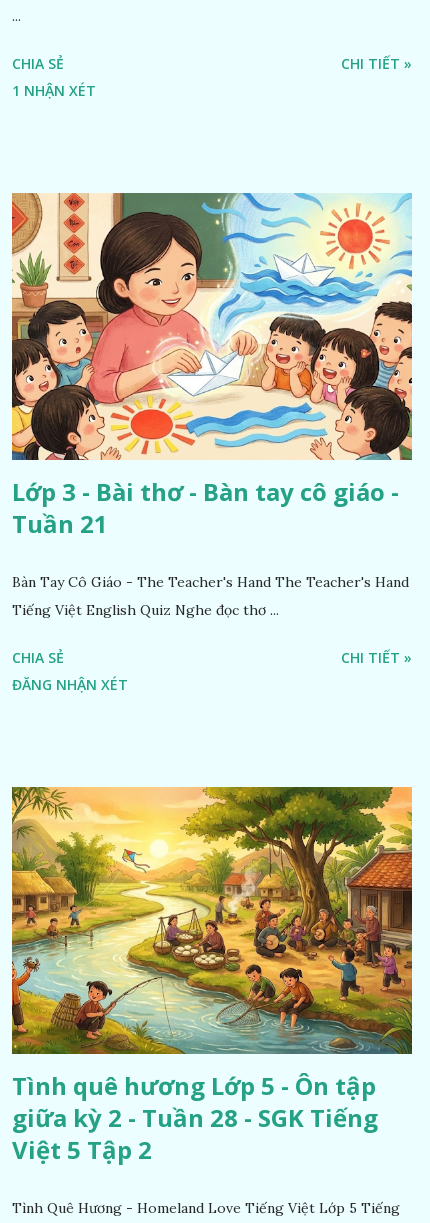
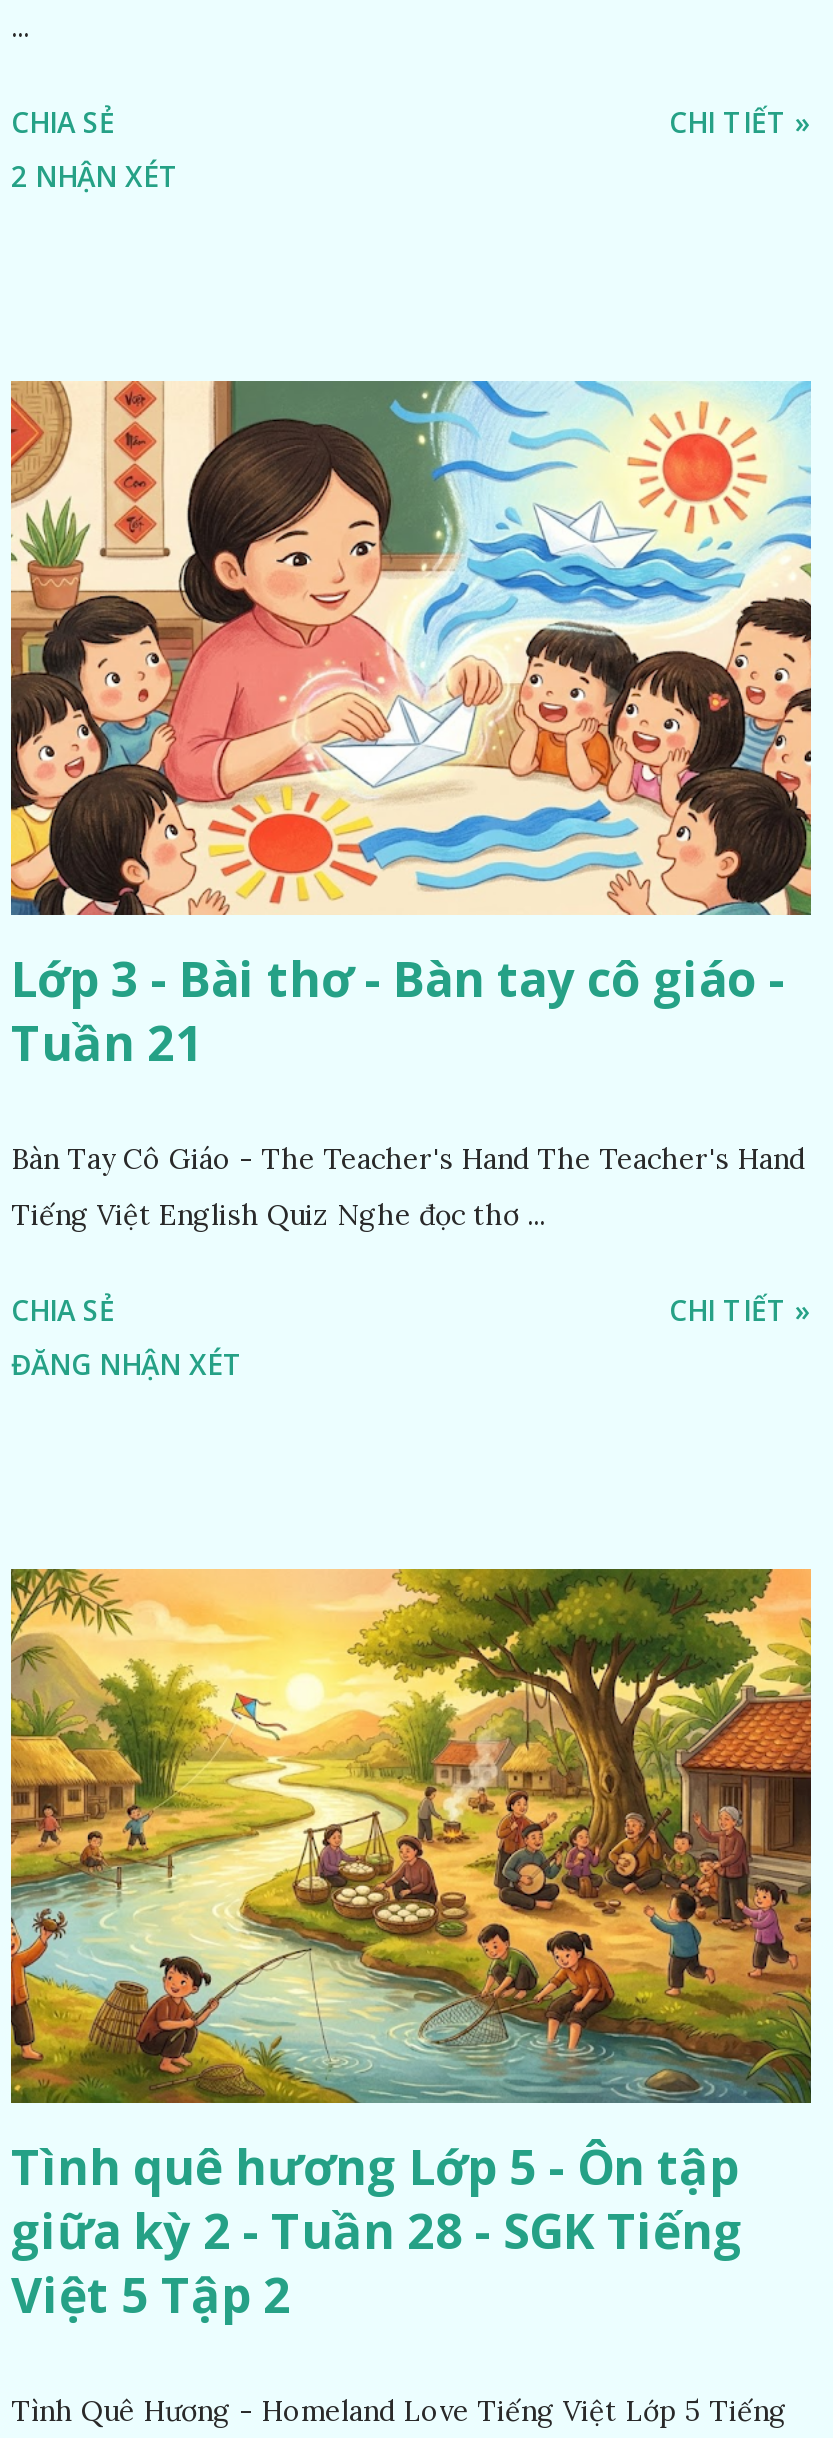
[12,81,96,100] 1 NHẬN XÉT -> [11,157,179,195] 2 NHẬN XÉT

